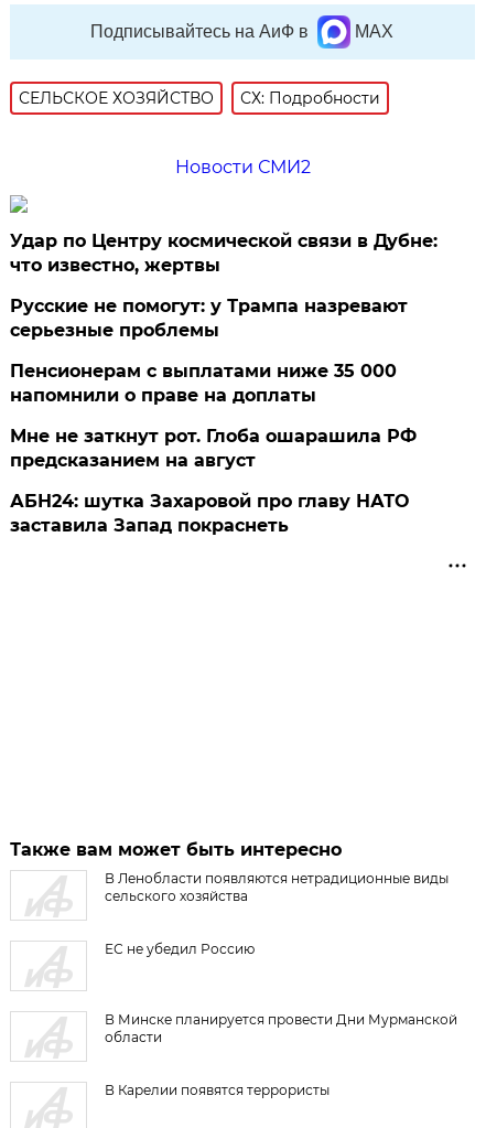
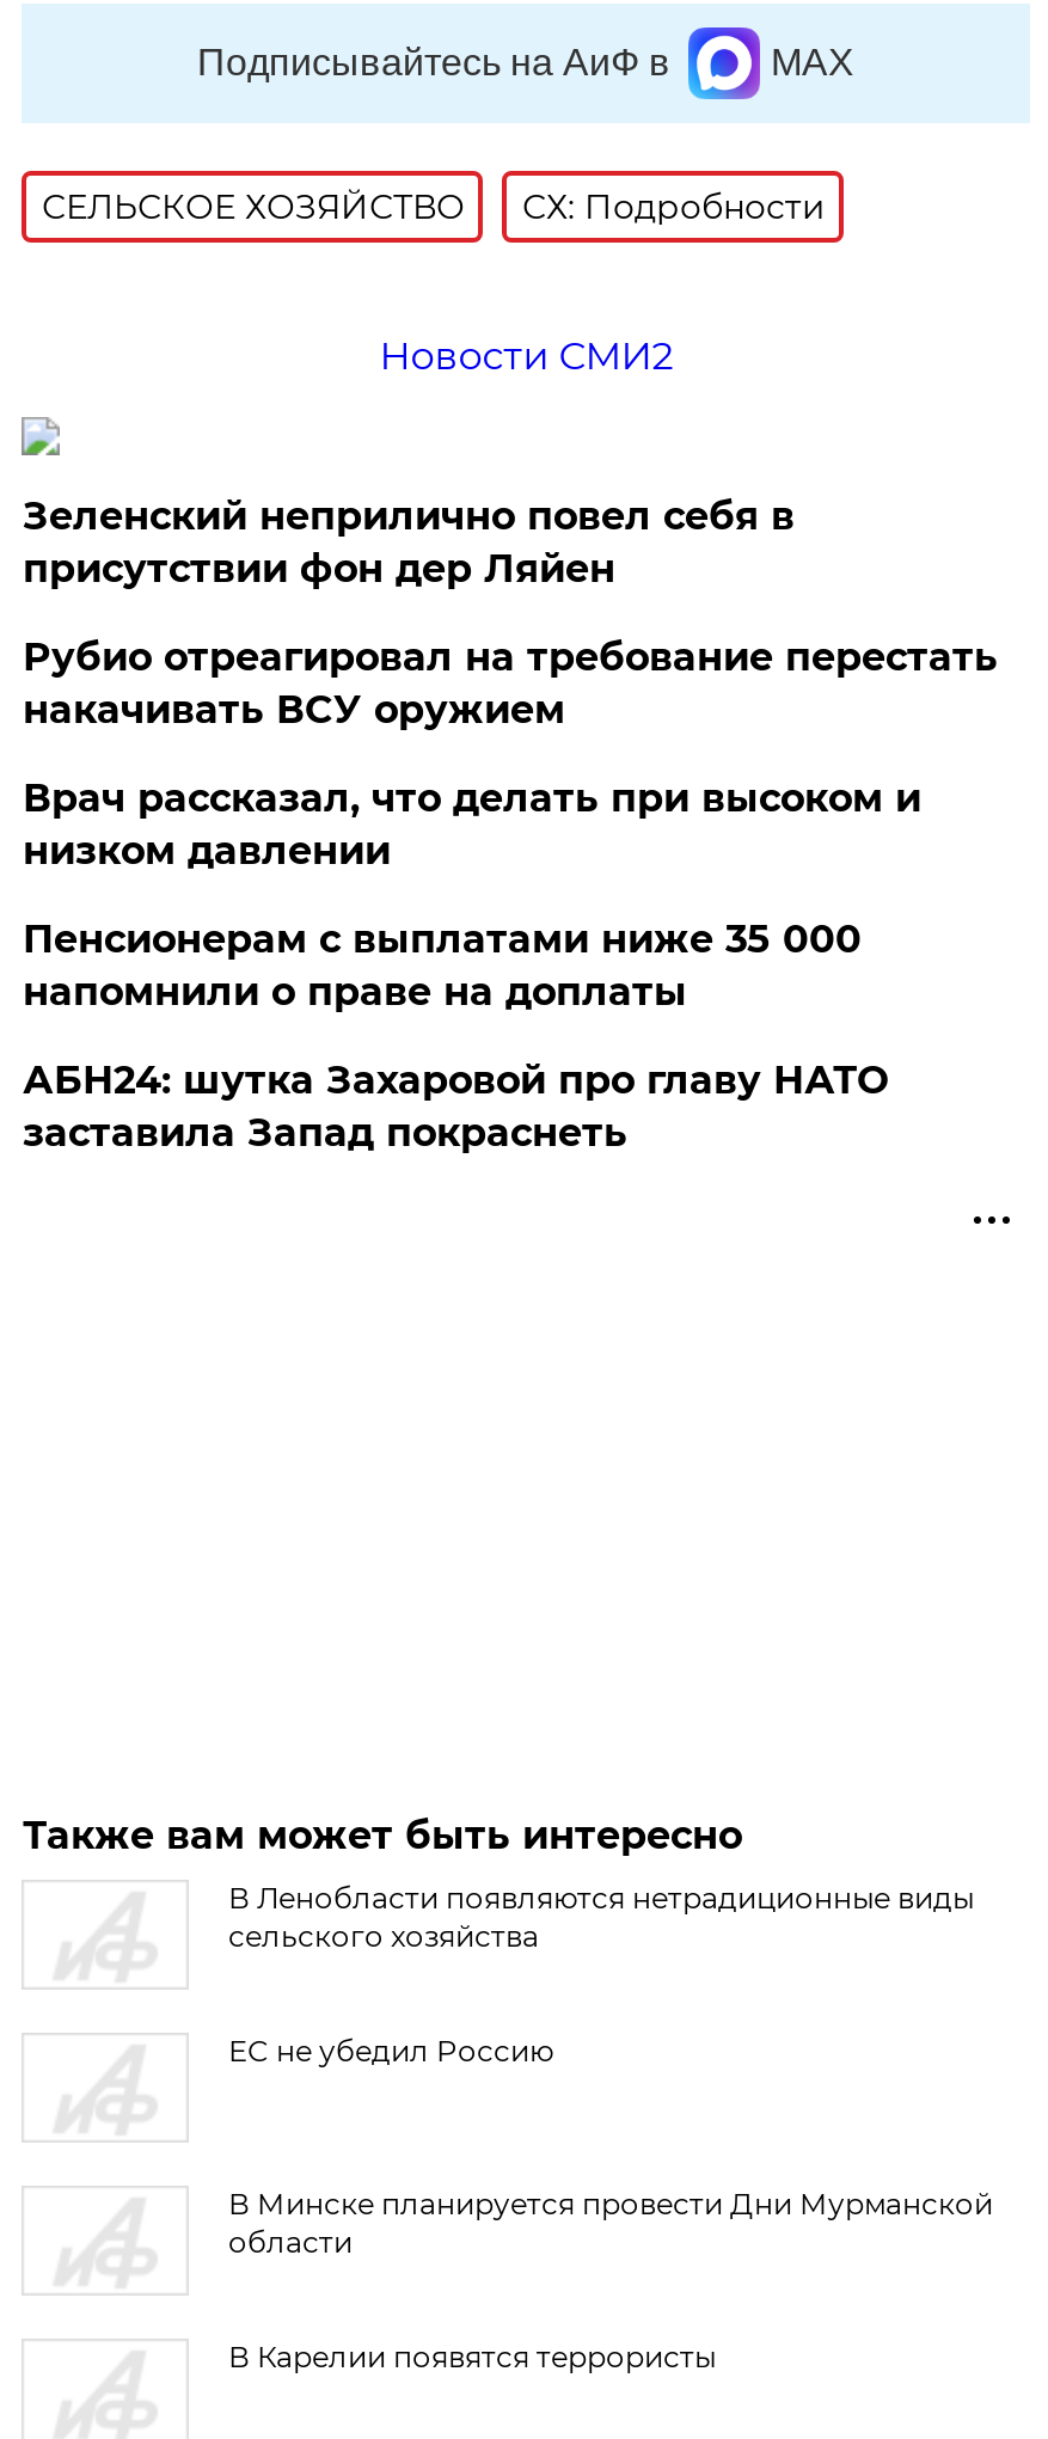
[10,230,438,341] Удар по Центру космической связи в Дубне: | что известно, жертвы | Русские не помогут: у Трампа назревают | серьезные проблемы -> [22,494,998,874] Зеленский неприлично повел cебя в | присутствии фон дер Ляйен | Рубио отреагировал на требование перестать | накачивать ВСУ оружием | Врач рассказал, что делать при высоком и | низком давлении
moved [10,361,397,406] -> [22,917,861,1015]: Пенсионерам с выплатами ниже 35 000 | напомнили о праве на доплаты
[10,426,417,471] Мне не заткнут рот. Глоба ошарашила РФ | предсказанием на август -> none

